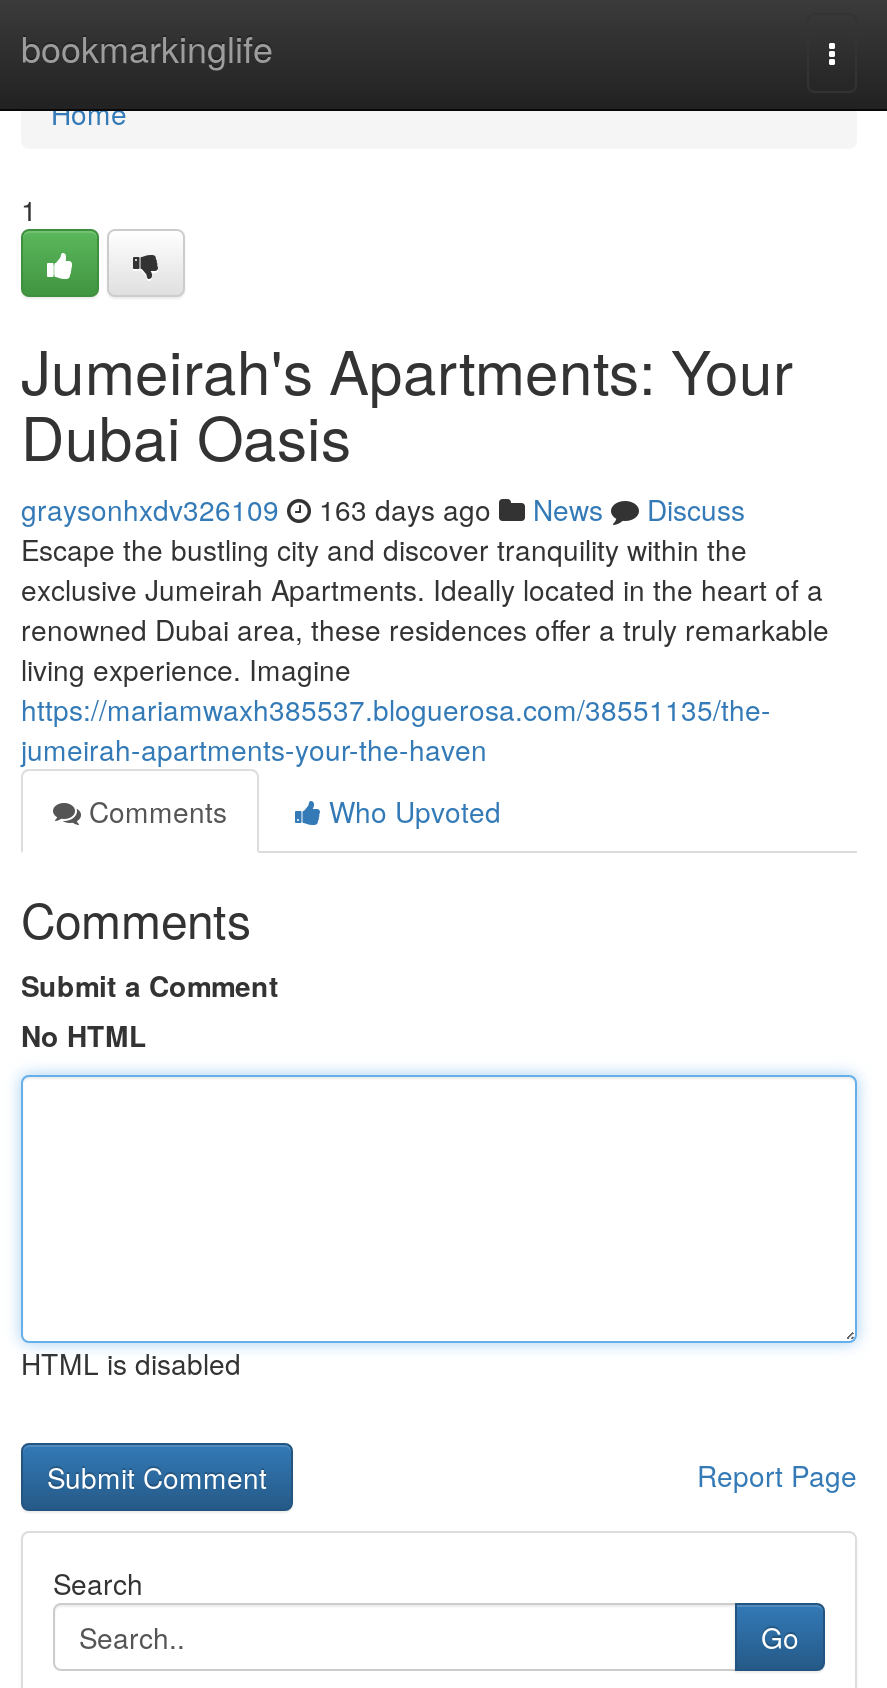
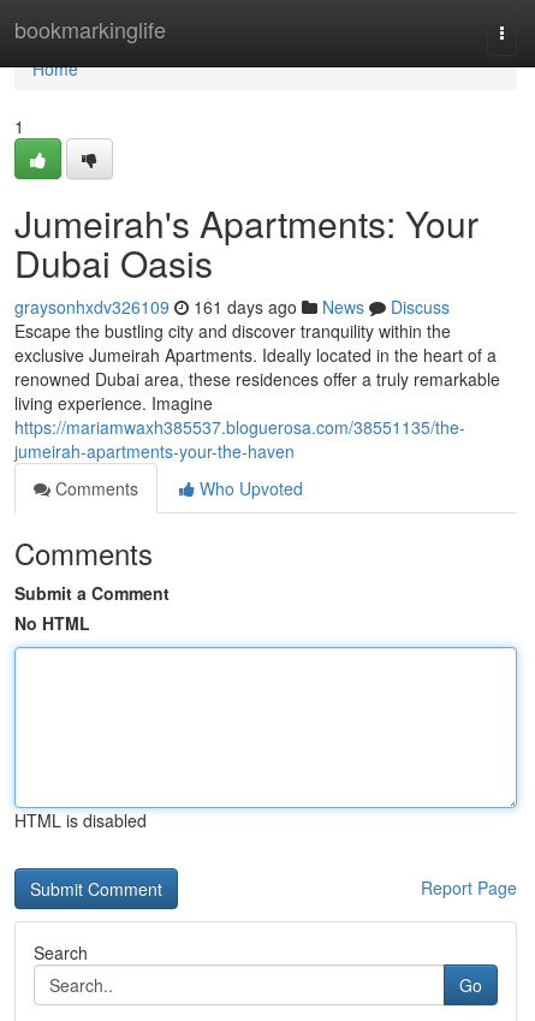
[21,489,745,529] graysonhxdv326109 163 days ago News Discuss -> [14,295,450,319] graysonhxdv326109 161 days ago News Discuss

